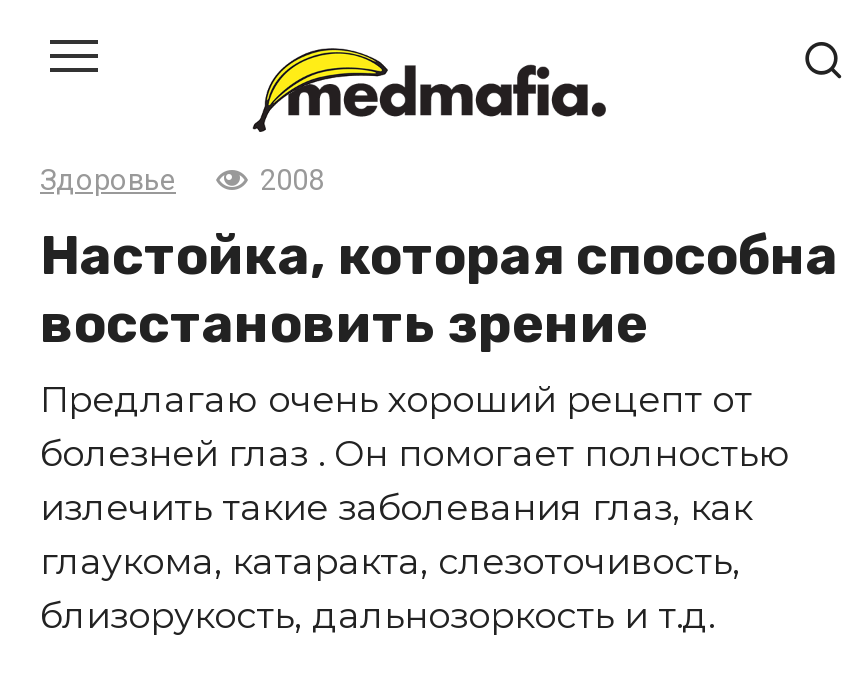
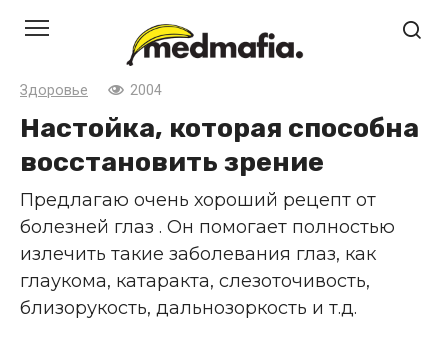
[260,164,324,198] 2008 -> [130,82,162,99] 2004

